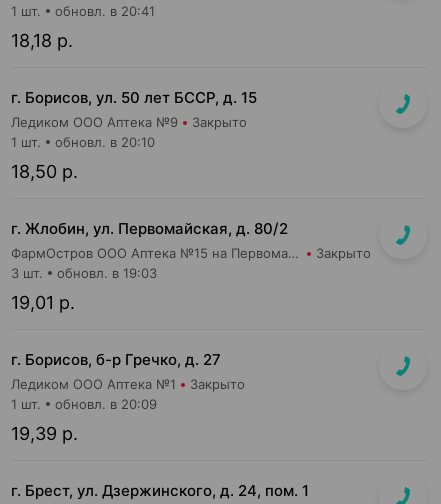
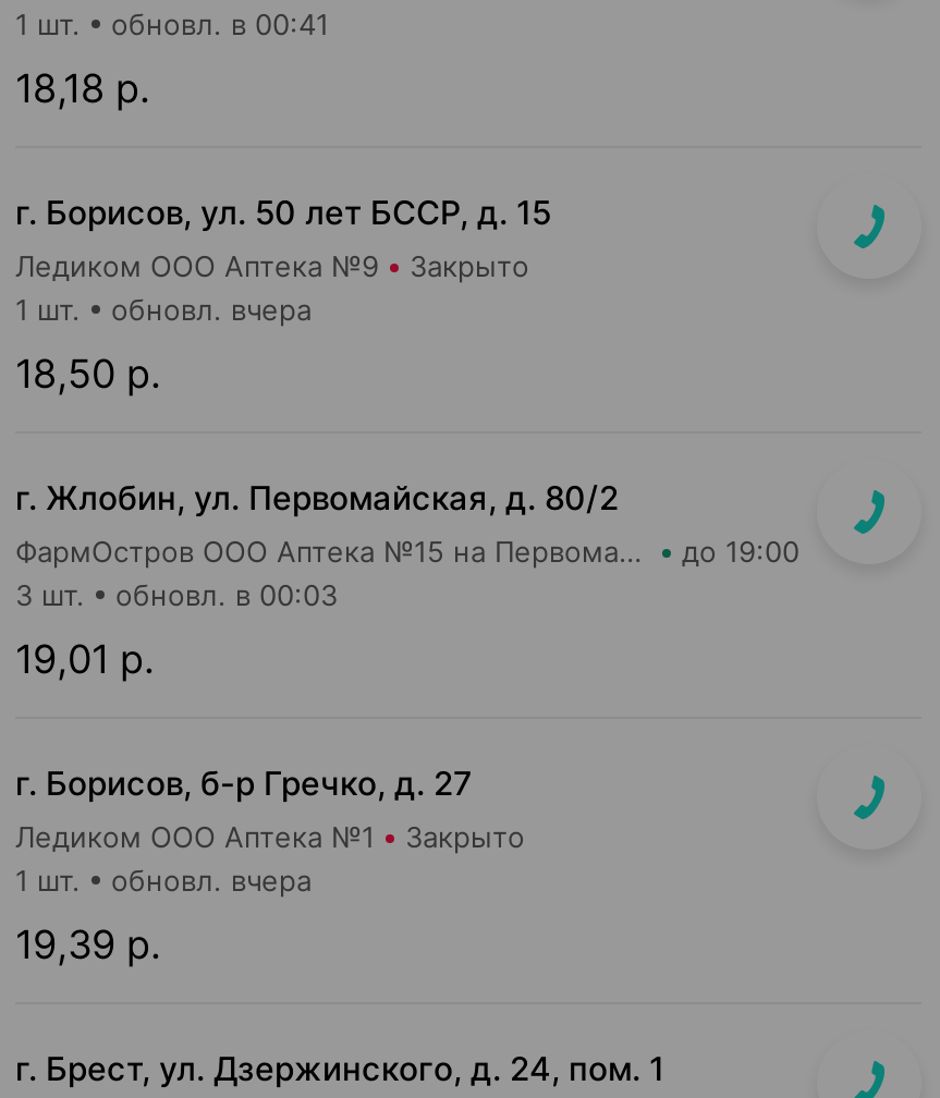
[11,3,155,19] 1 шт. обновл. в 20:41 -> [15,7,329,41] 1 шт. обновл. в 00:41
[55,134,155,150] обновл. в 20:10 -> [111,292,312,327] обновл. вчера
[316,245,371,261] Закрыто -> [682,534,799,569] до 19:00
[57,265,157,281] обновл. в 19:03 -> [115,577,338,612] обновл. в 00:03
[55,396,157,412] обновл. в 20:09 -> [111,863,312,898] обновл. вчера

